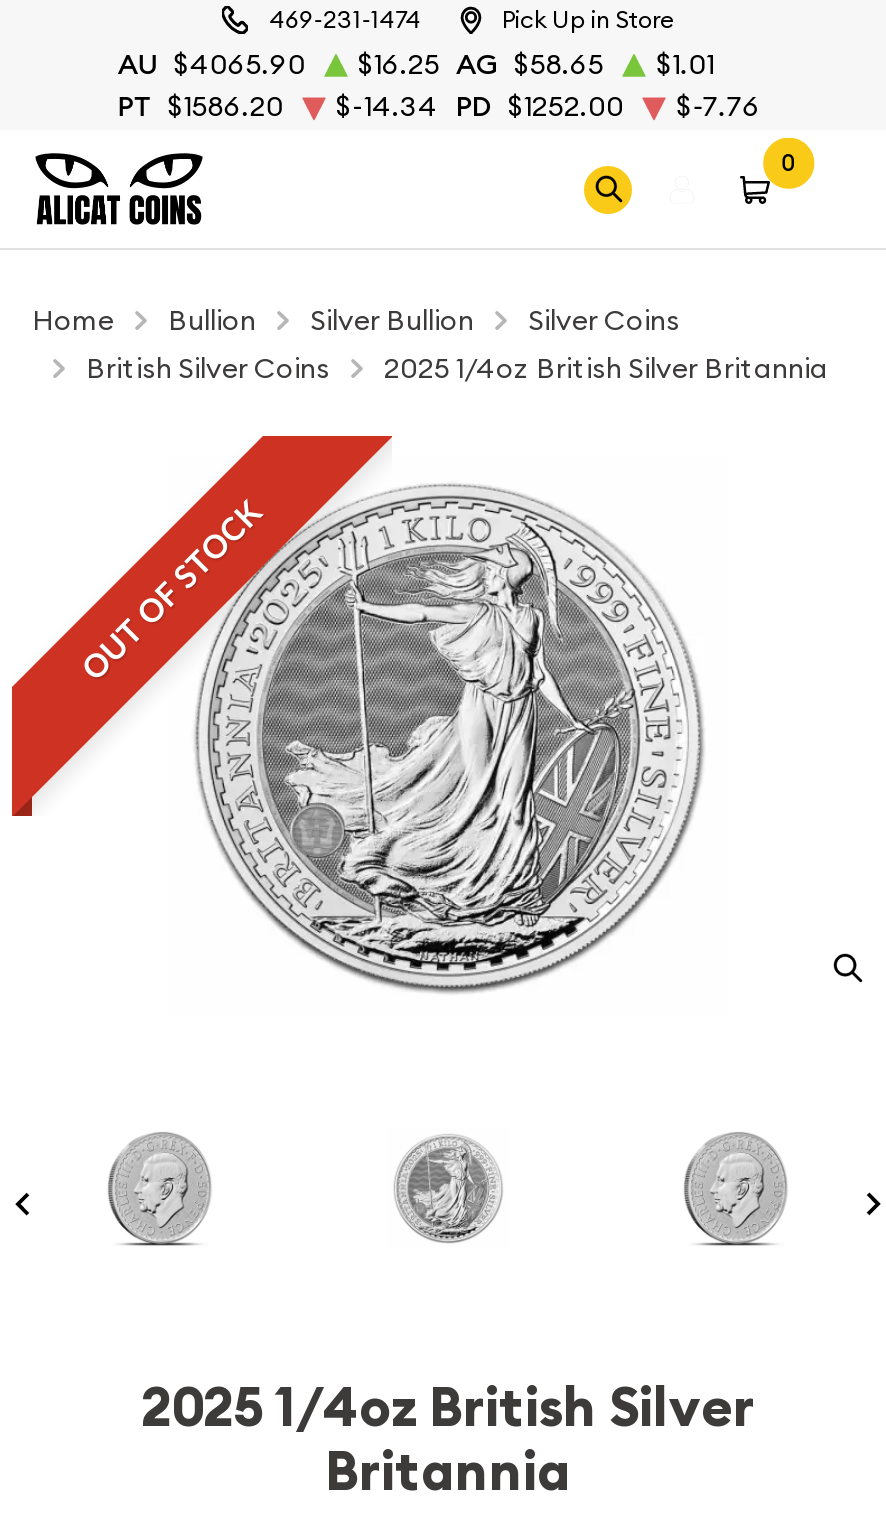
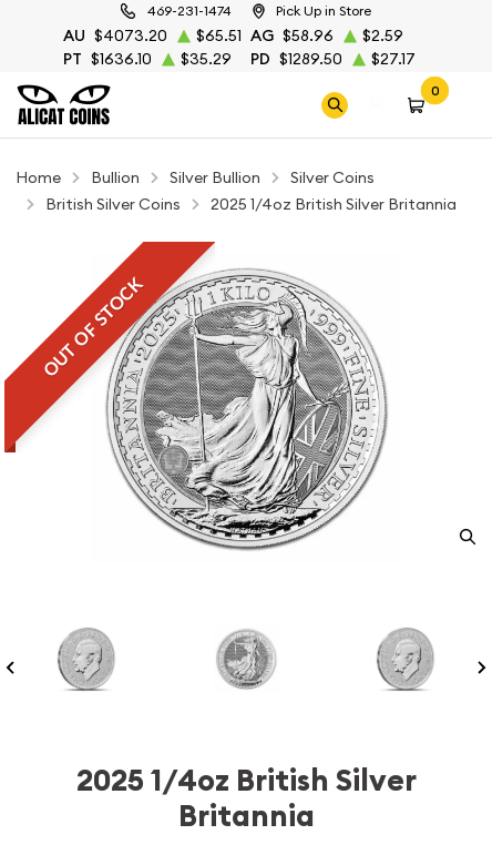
[118,46,760,124] AU $4065.90 | $16.25 AG $58.65 | $1.01 | PT $1586.20 | $-14.34 PD $1252.00 | $-7.76 -> [63,26,416,69] AU $4073.20 | $65.51 AG $58.96 | $2.59 | PT $1636.10 | $35.29 | PD $1289.50 | $27.17

